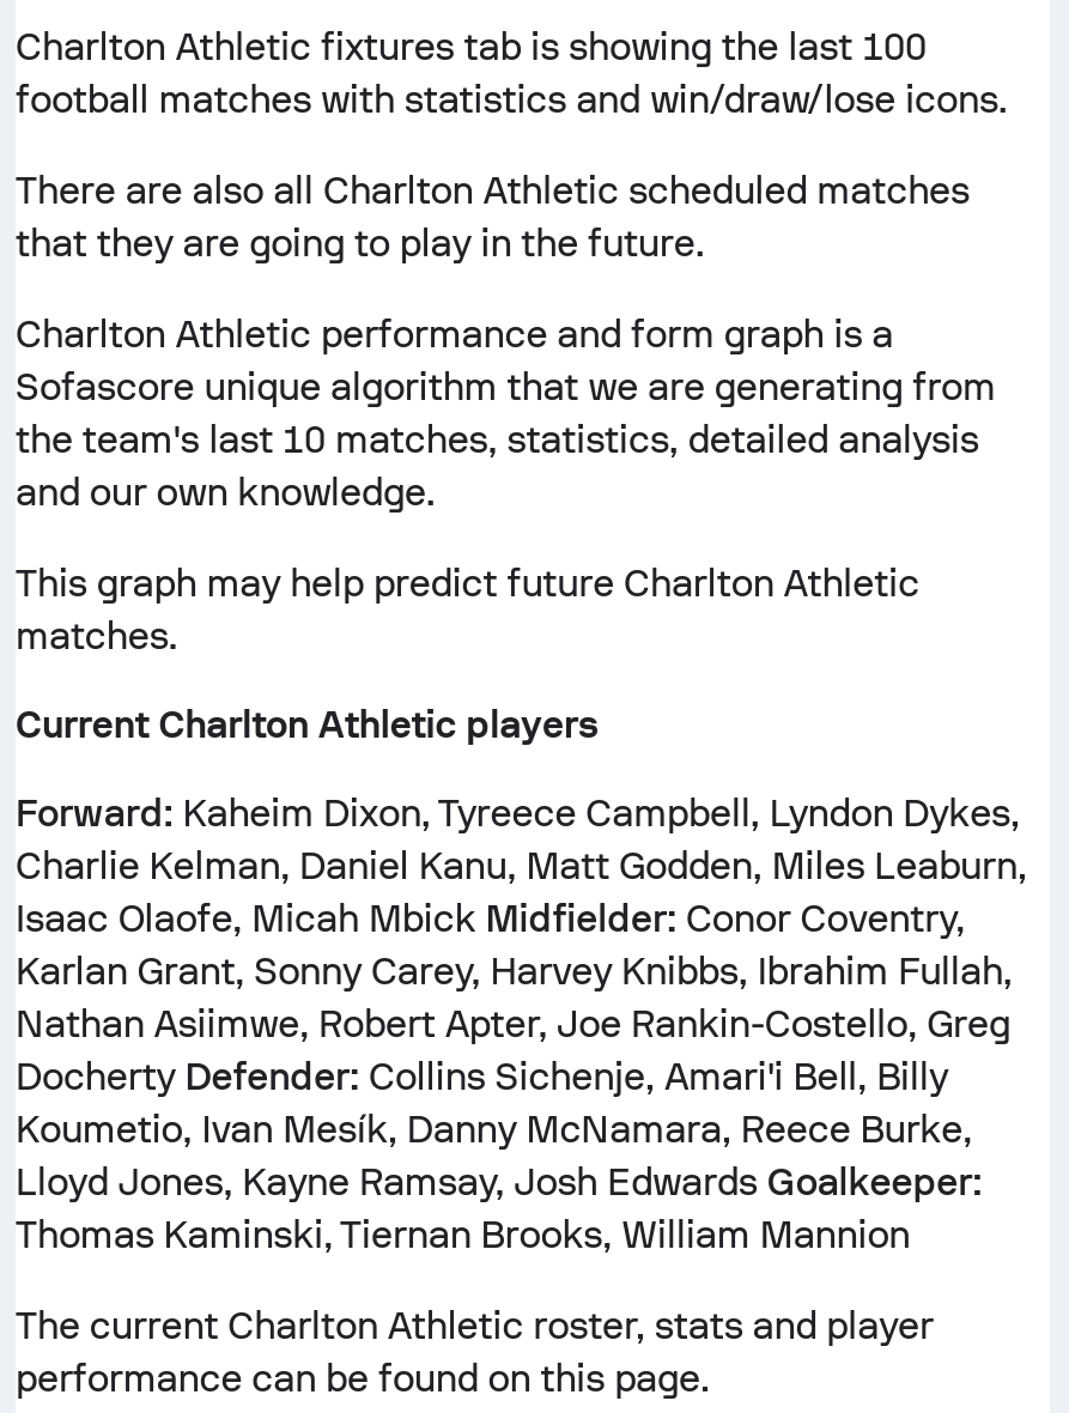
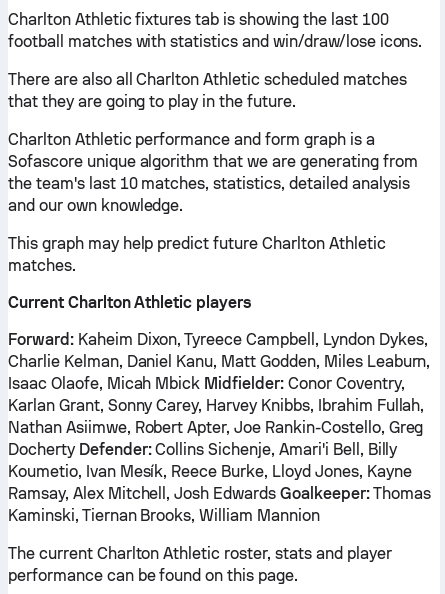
[16,1106,982,1257] Koumetio, Ivan Mesík, Danny McNamara, Reece Burke, | Lloyd Jones, Kayne Ramsay, Josh Edwards Goalkeeper: | Thomas Kaminski, Tiernan Brooks, William Mannion -> [8,462,430,525] Koumetio, Ivan Mesík, Reece Burke, Lloyd Jones, Kayne | Ramsay, Alex Mitchell, Josh Edwards Goalkeeper: Thomas | Kaminski, Tiernan Brooks, William Mannion

